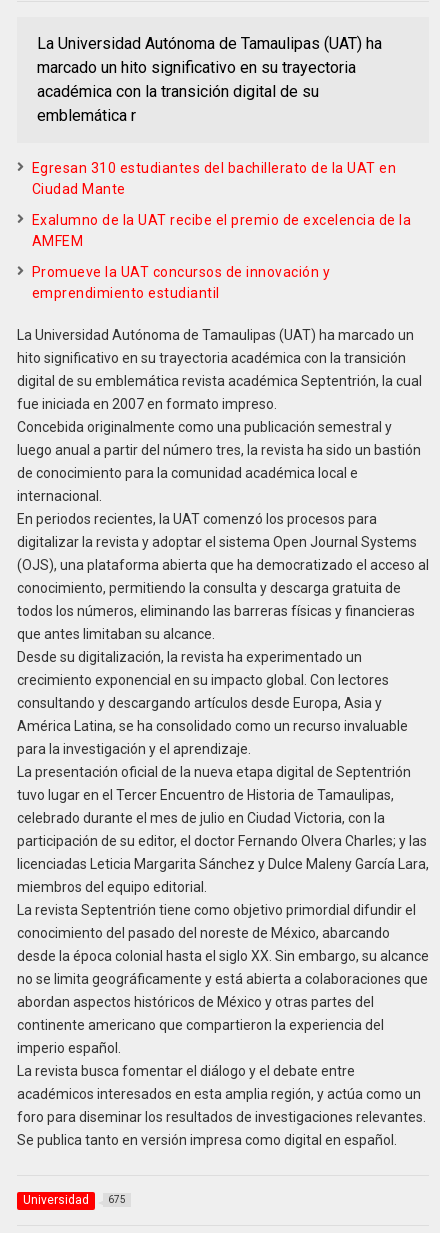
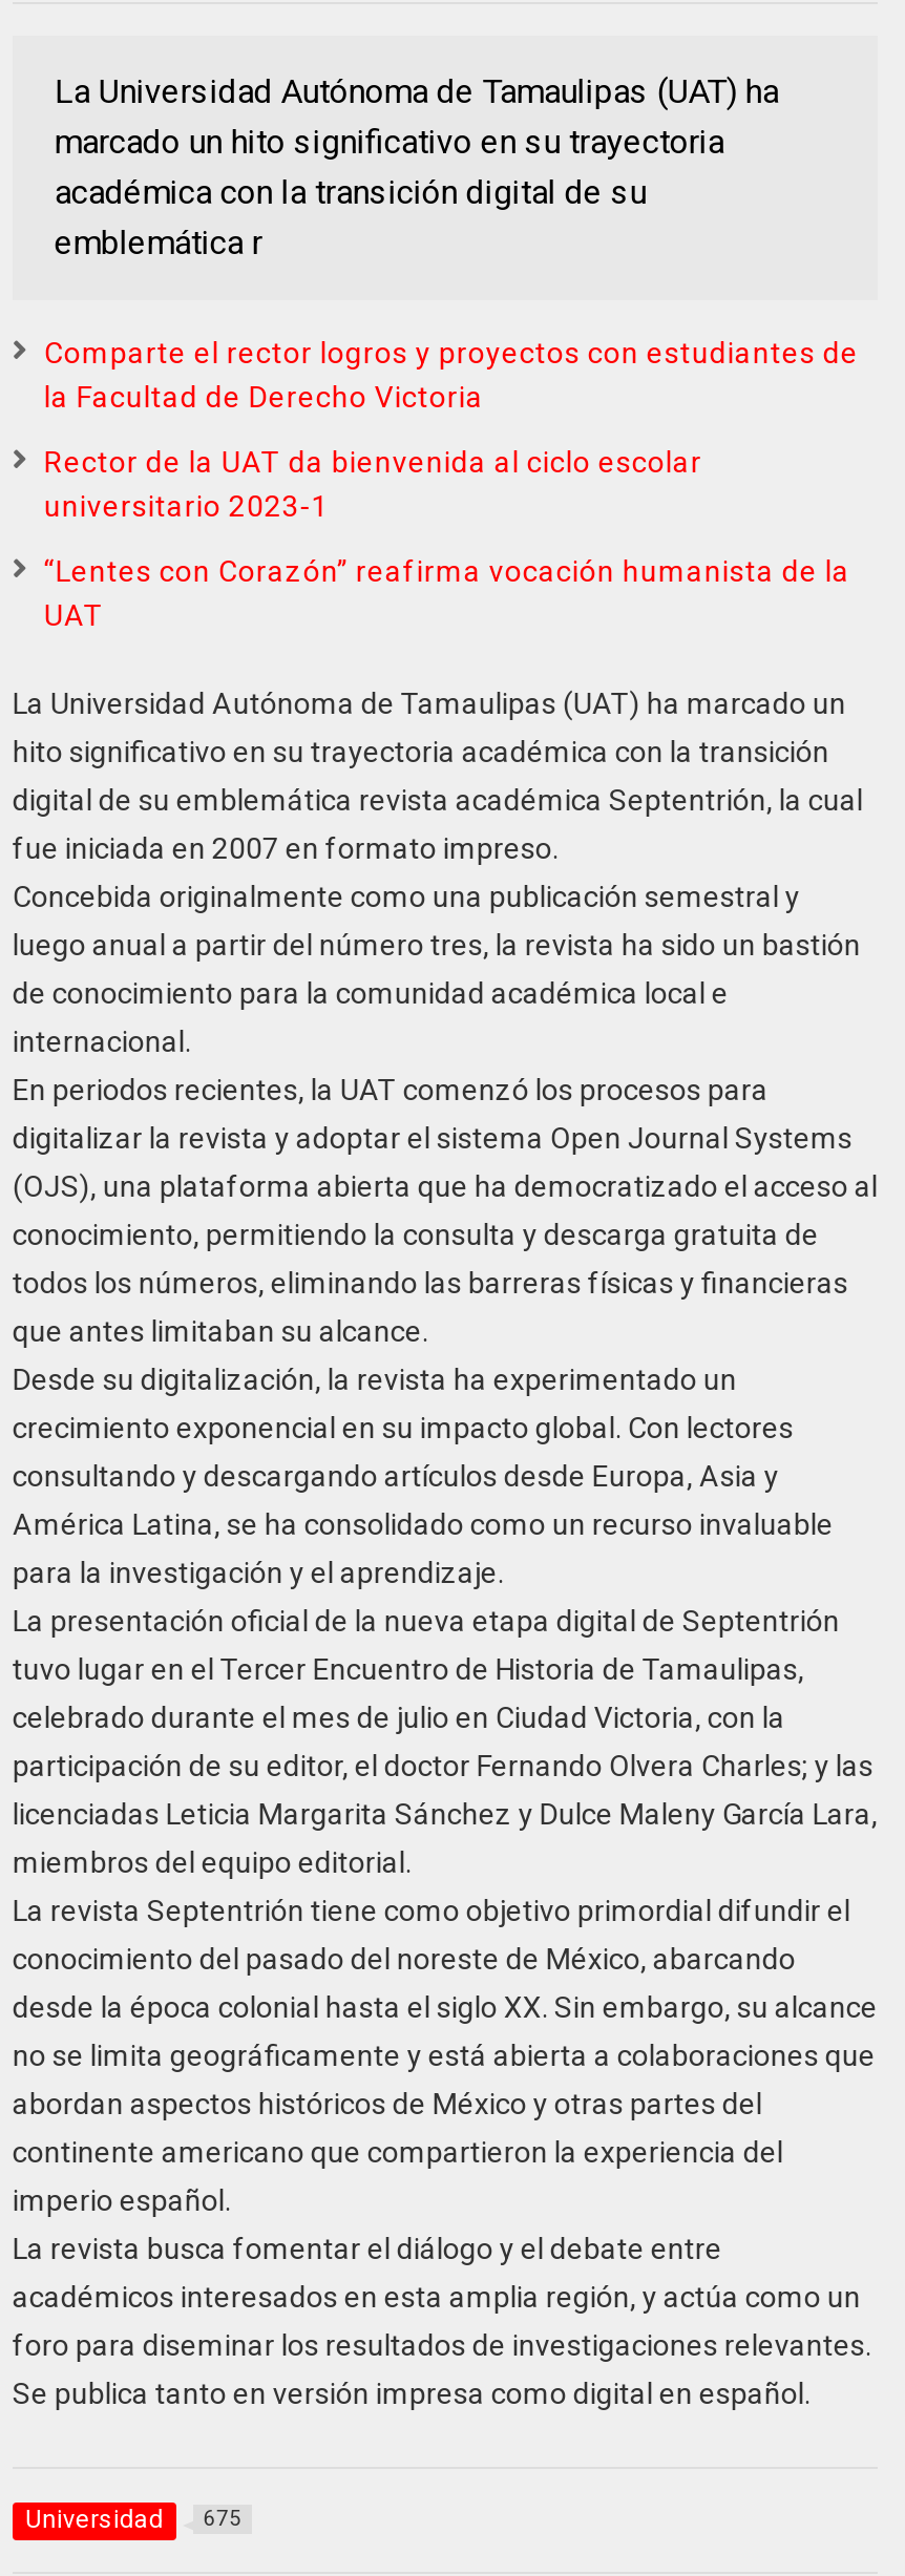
[32,159,396,196] Egresan 310 estudiantes del bachillerato de la UAT en | Ciudad Mante -> [44,335,859,413] Comparte el rector logros y proyectos con estudiantes de | la Facultad de Derecho Victoria
[32,211,411,248] Exalumno de la UAT recibe el premio de excelencia de la | AMFEM -> [44,444,702,522] Rector de la UAT da bienvenida al ciclo escolar | universitario 2023-1
[32,263,330,300] Promueve la UAT concursos de innovación y | emprendimiento estudiantil -> [44,553,850,631] “Lentes con Corazón” reafirma vocación humanista de la | UAT

